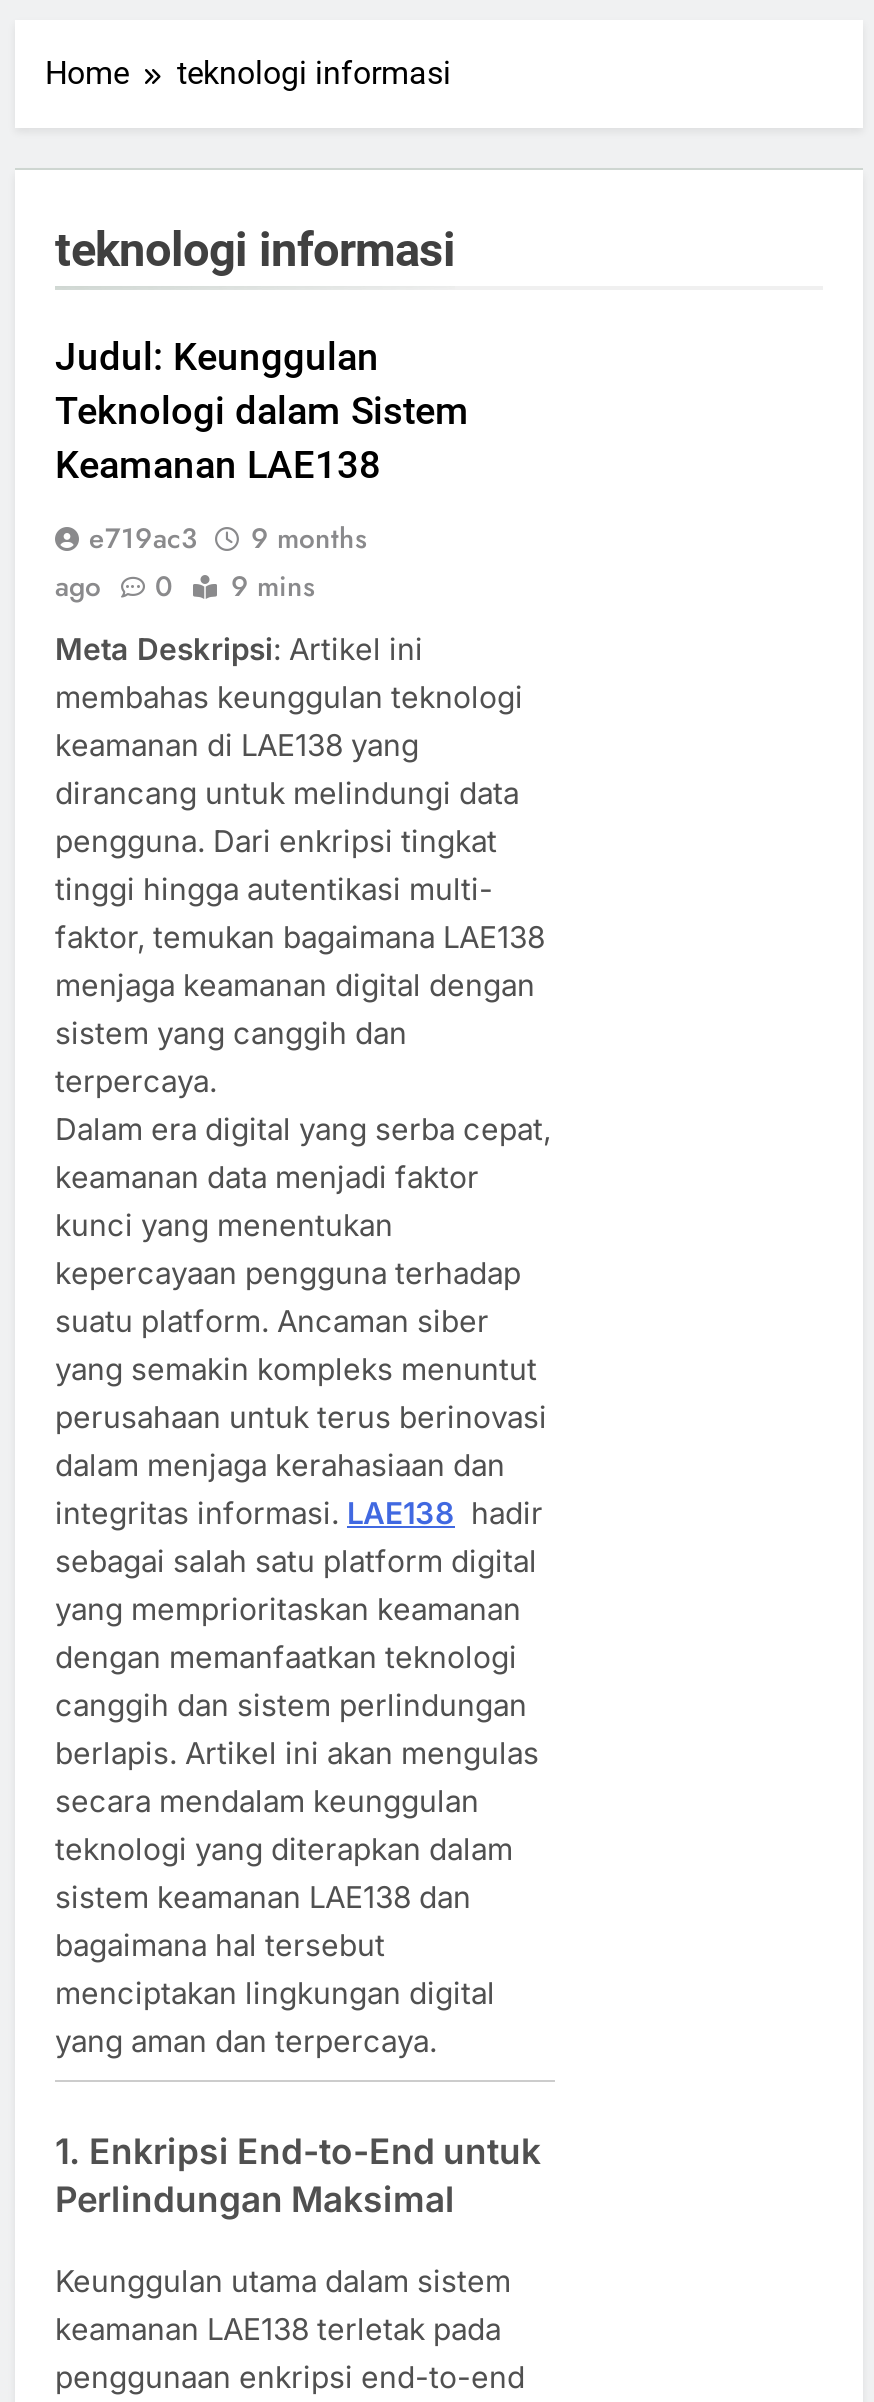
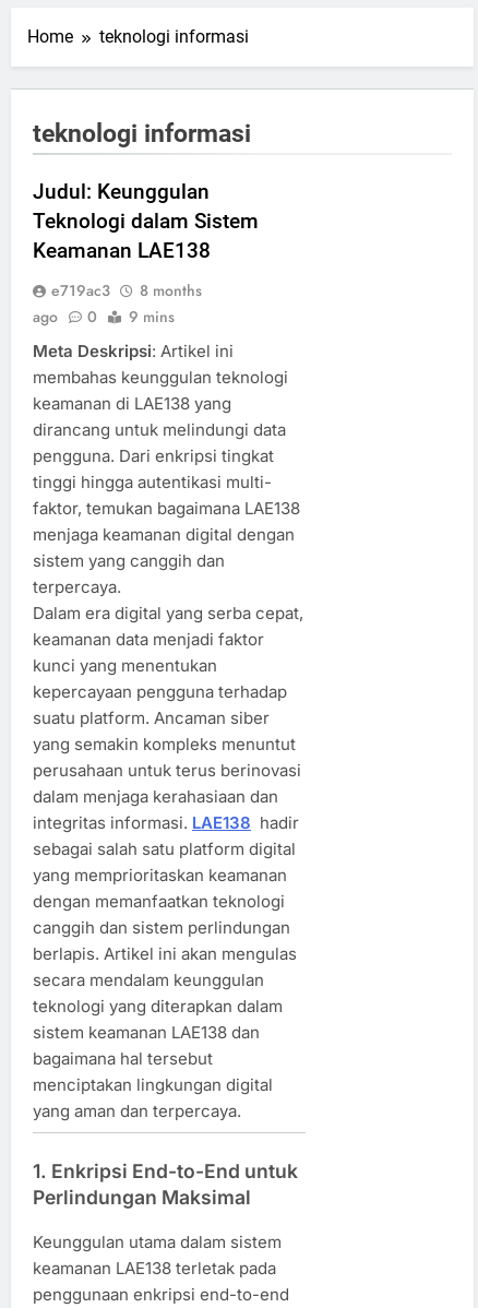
[89,517,367,557] e719ac3 9 months -> [51,279,202,301] e719ac3 8 months

